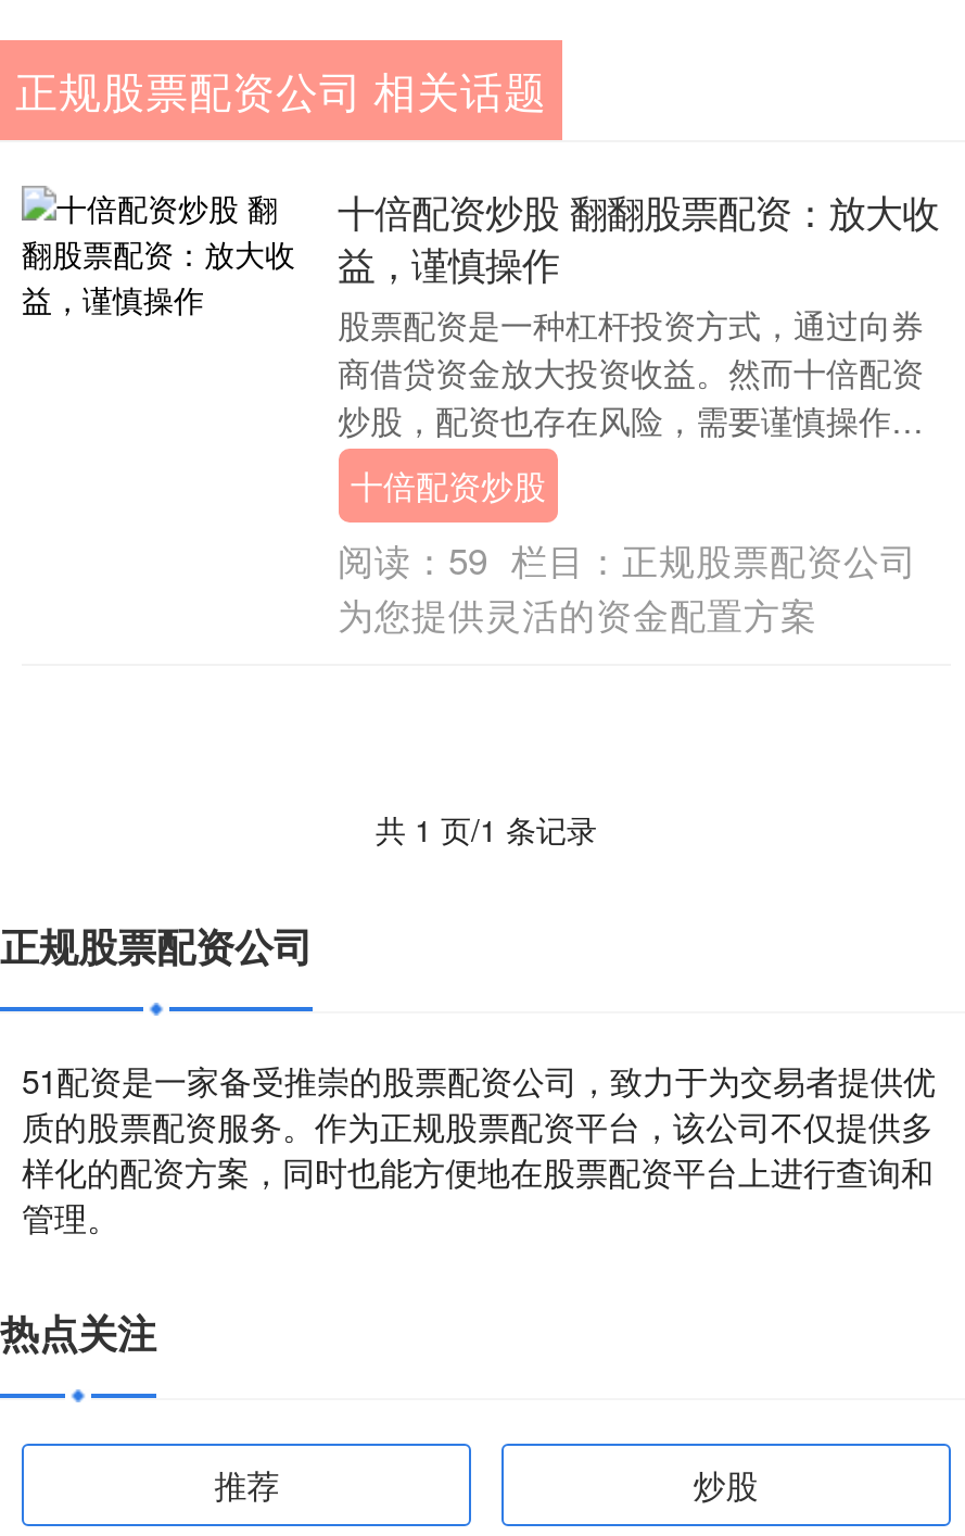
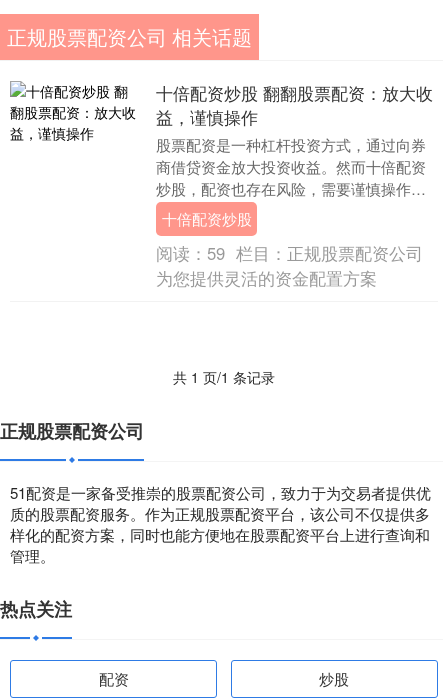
[214,1461,279,1506] 推荐 -> [99,668,129,689] 配资

